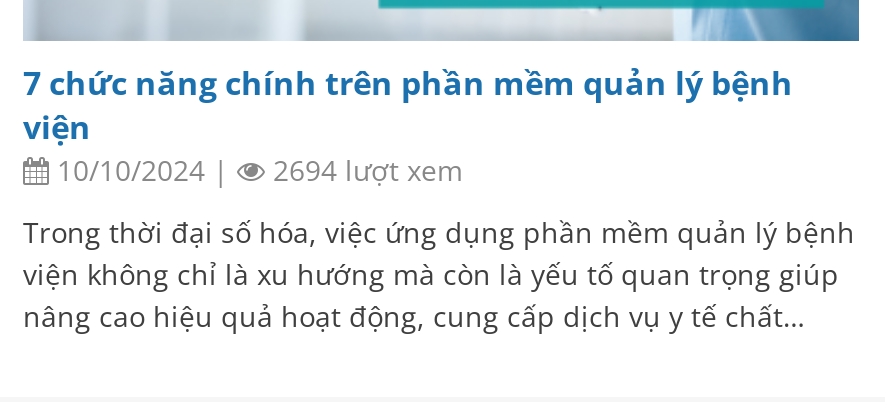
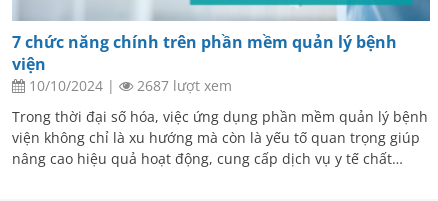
[265,152,463,190] 2694 lượt xem -> [133,76,232,95] 2687 lượt xem

